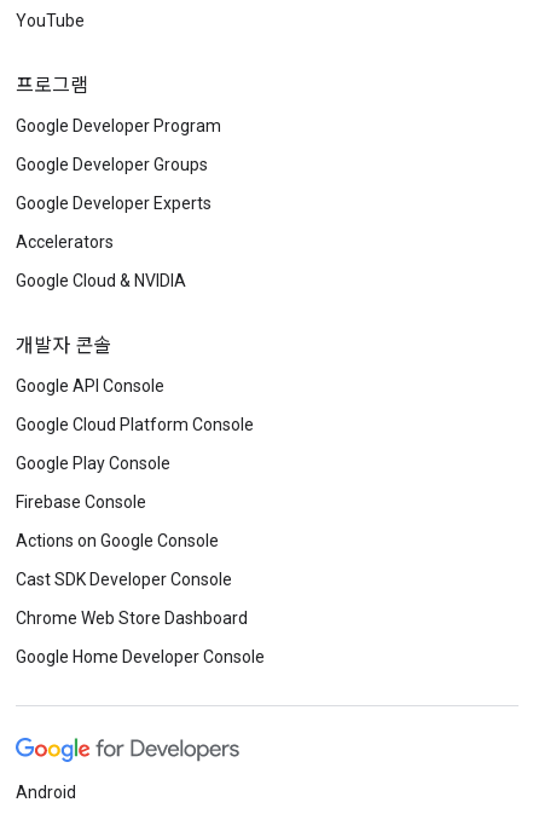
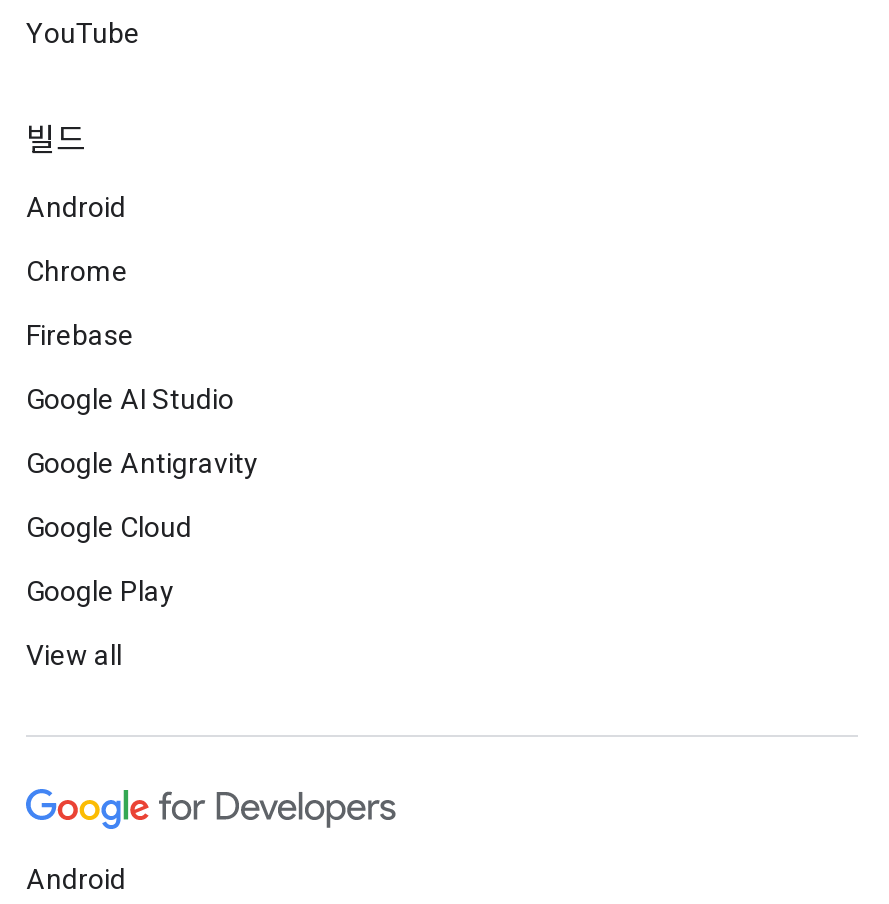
[16,74,265,666] 프로그램 | Google Developer Program | Google Developer Groups | Google Developer Experts | Accelerators | Google Cloud & NVIDIA | 개발자 콘솔 | Google API Console | Google Cloud Platform Console | Google Play Console | Firebase Console | Actions on Google Console | Cast SDK Developer Console | Chrome Web Store Dashboard | Google Home Developer Console -> [26,121,258,671] 빌드 | Android | Chrome | Firebase | Google AI Studio | Google Antigravity | Google Cloud | Google Play | View all

